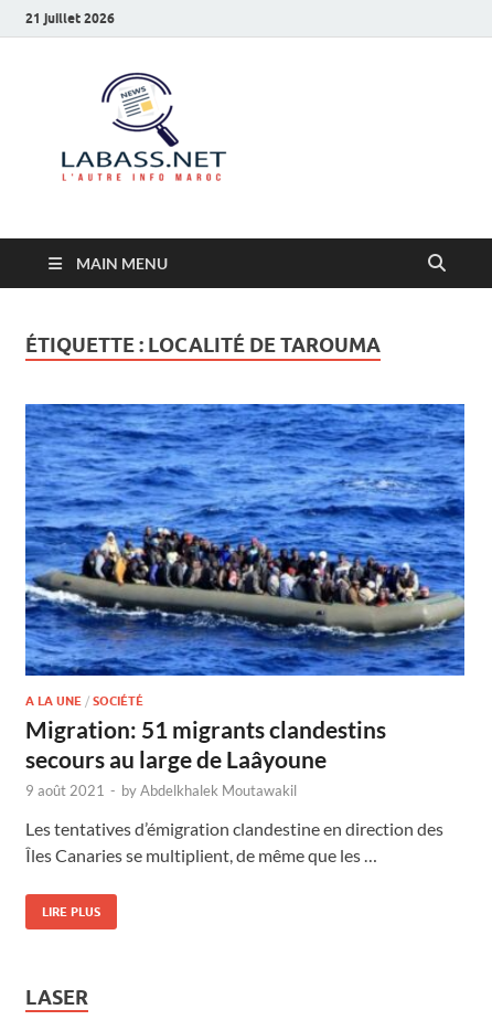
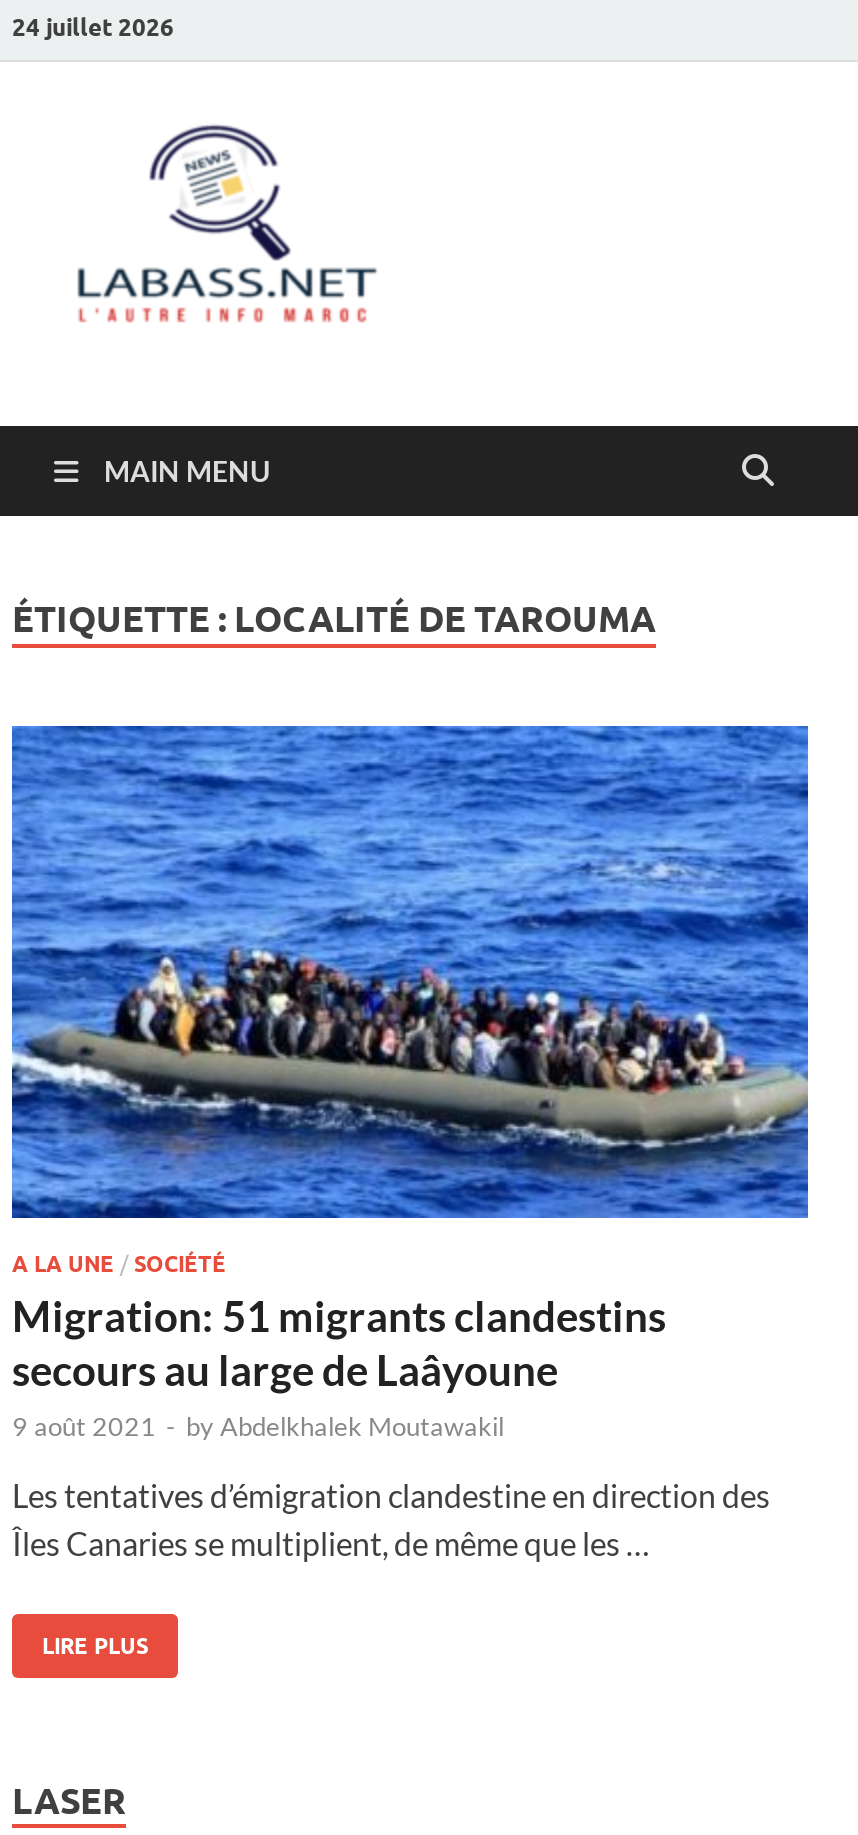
[25,9,115,26] 21 juillet 2026 -> [12,11,174,41] 24 juillet 2026

